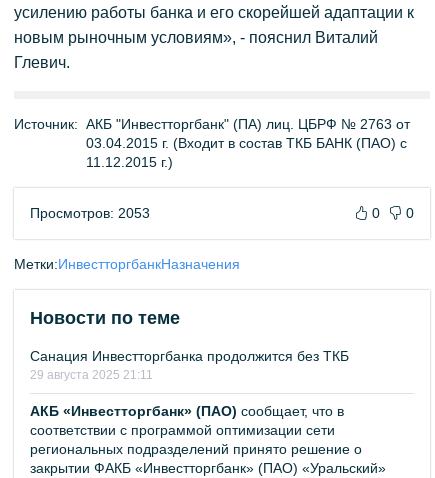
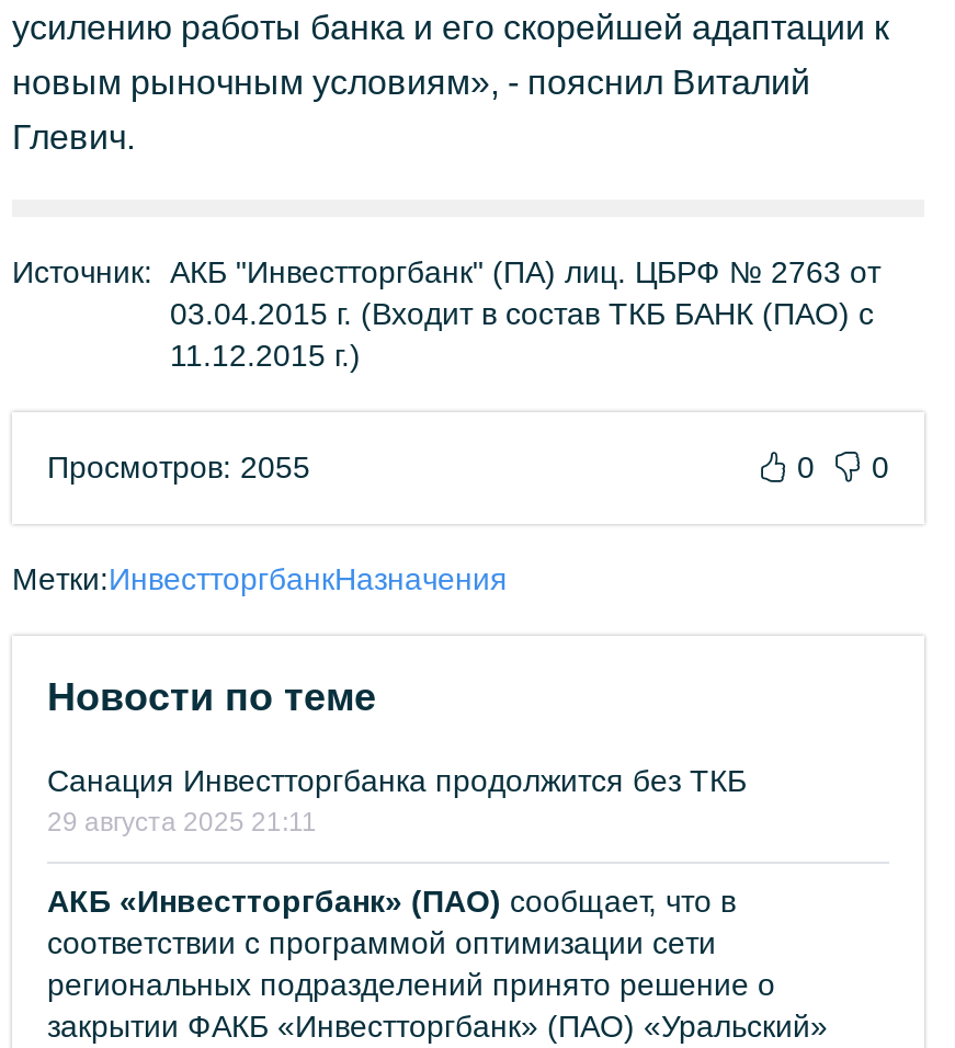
[30,205,150,221] Просмотров: 2053 -> [47,449,310,485] Просмотров: 2055

